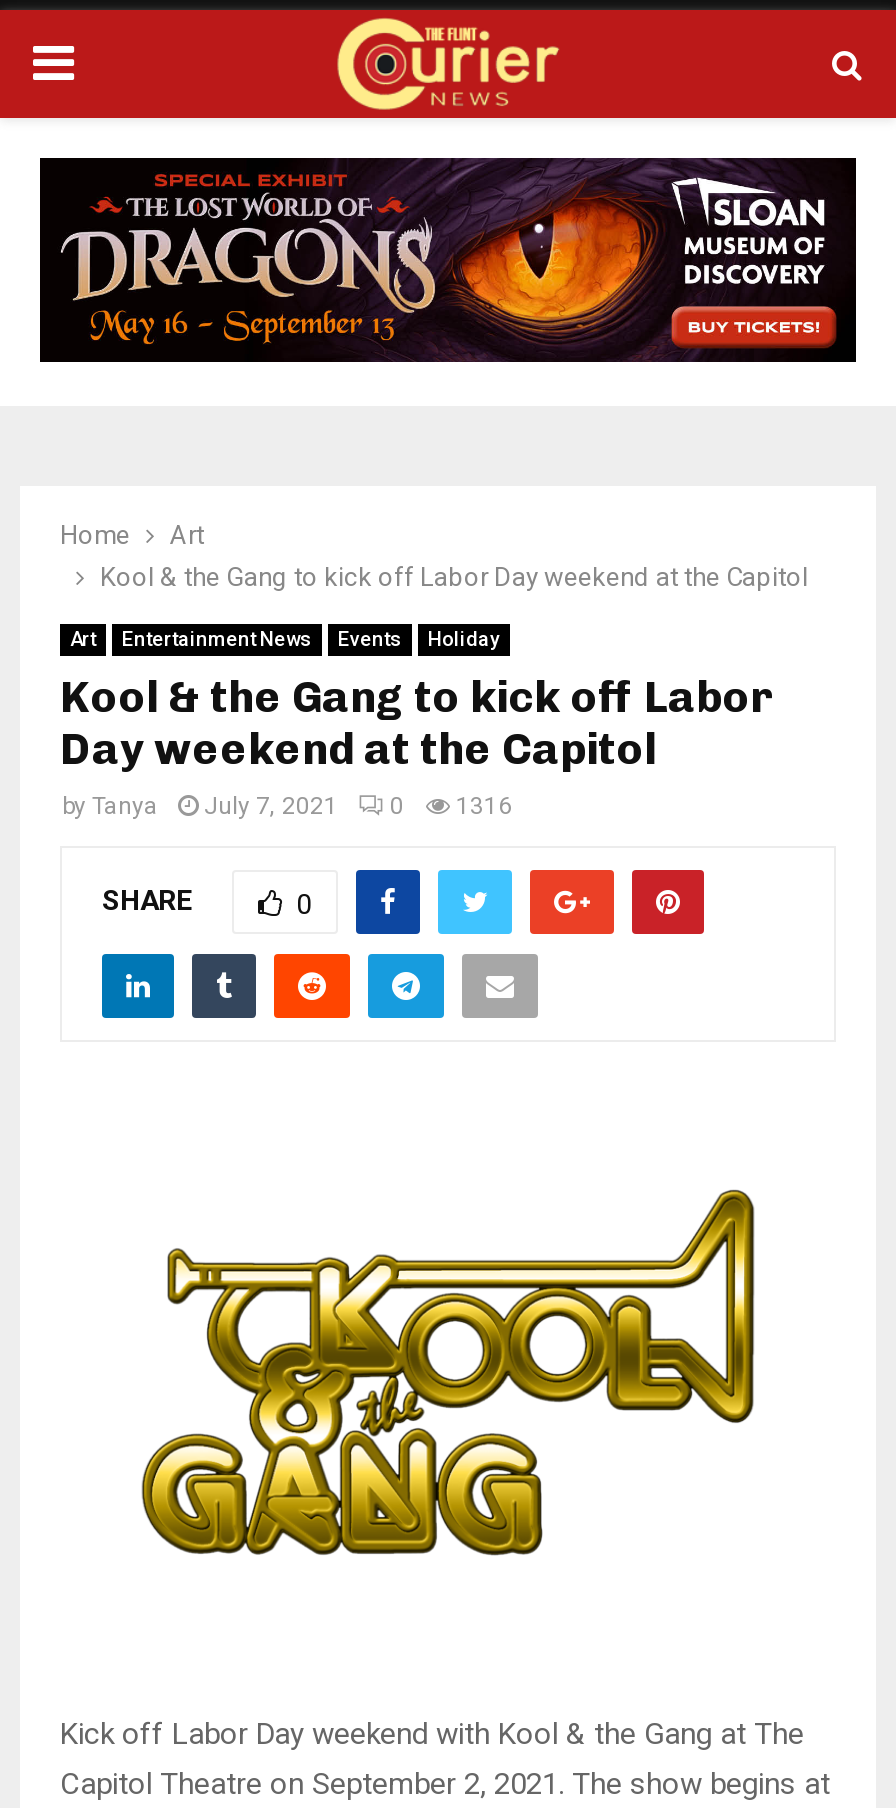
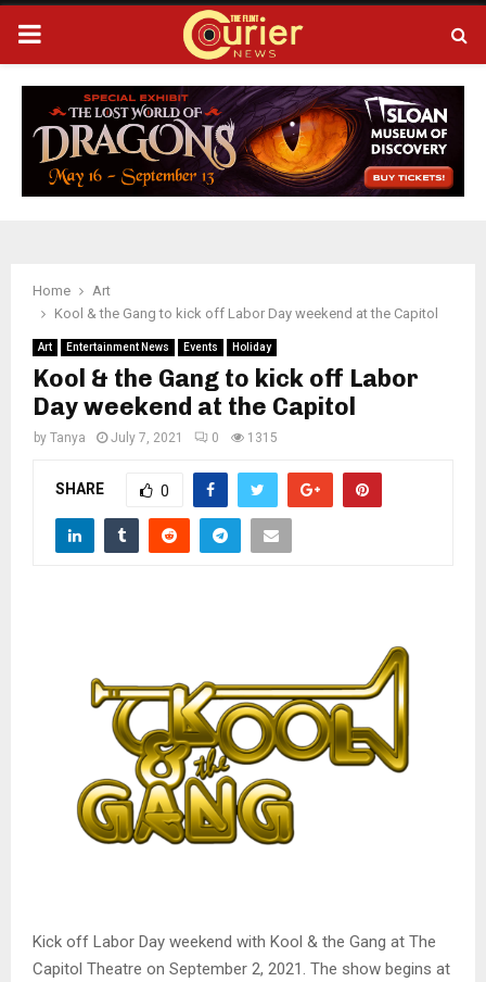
[456,792,512,820] 1316 -> [247,430,278,445] 1315

